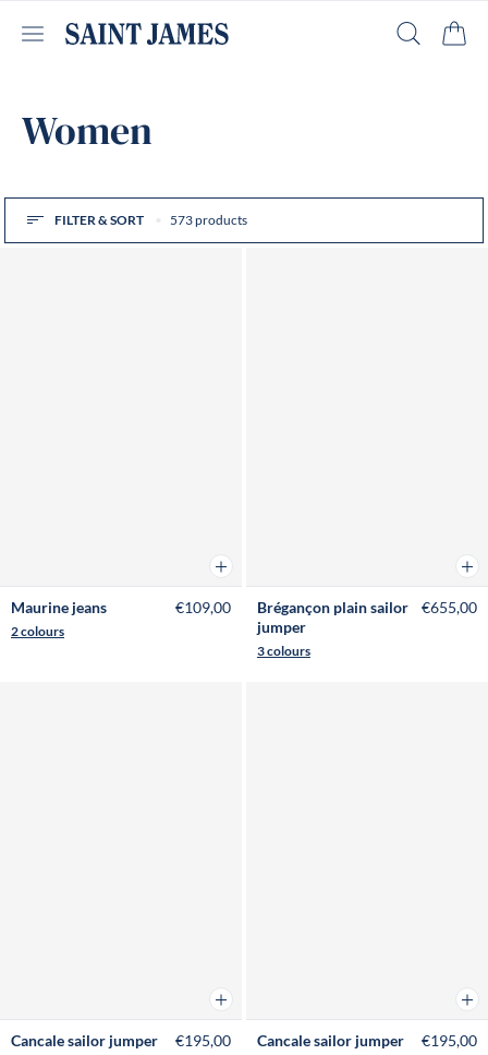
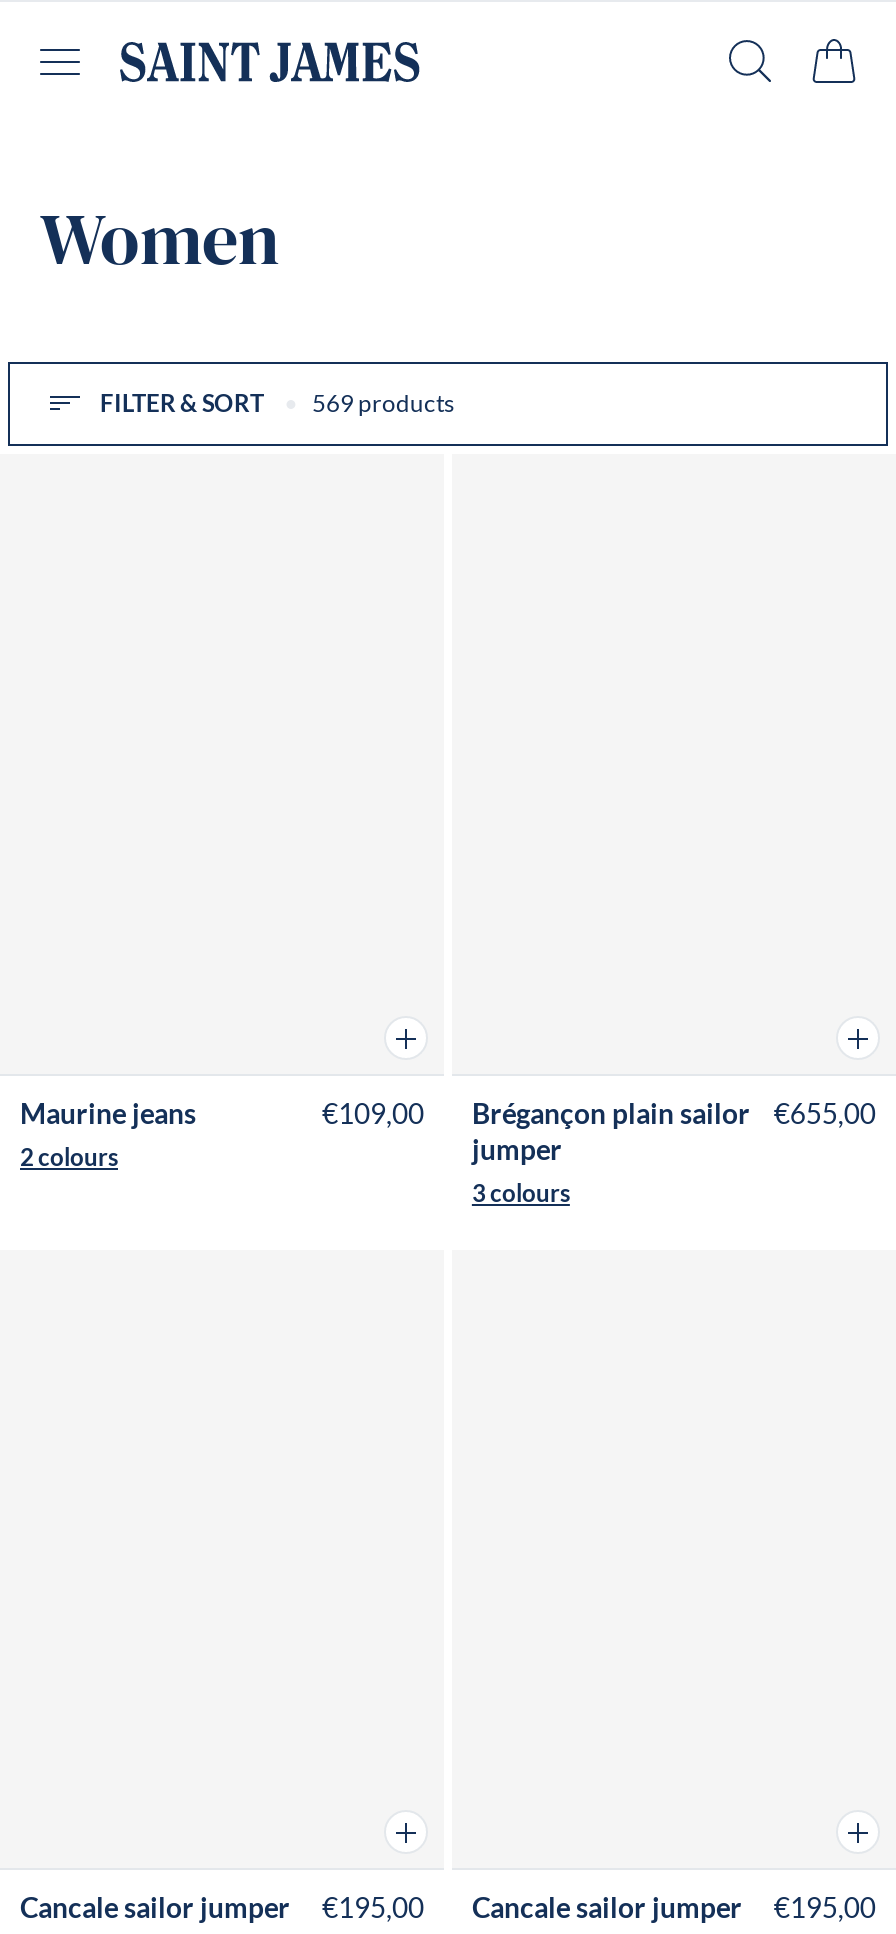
[54,212,247,226] FILTER & SORT 573 products -> [100,389,454,415] FILTER & SORT 569 products

